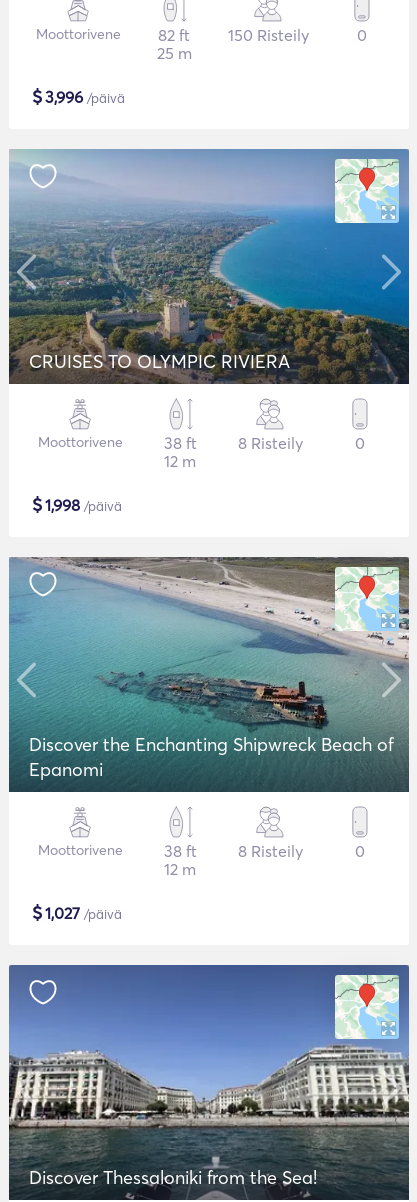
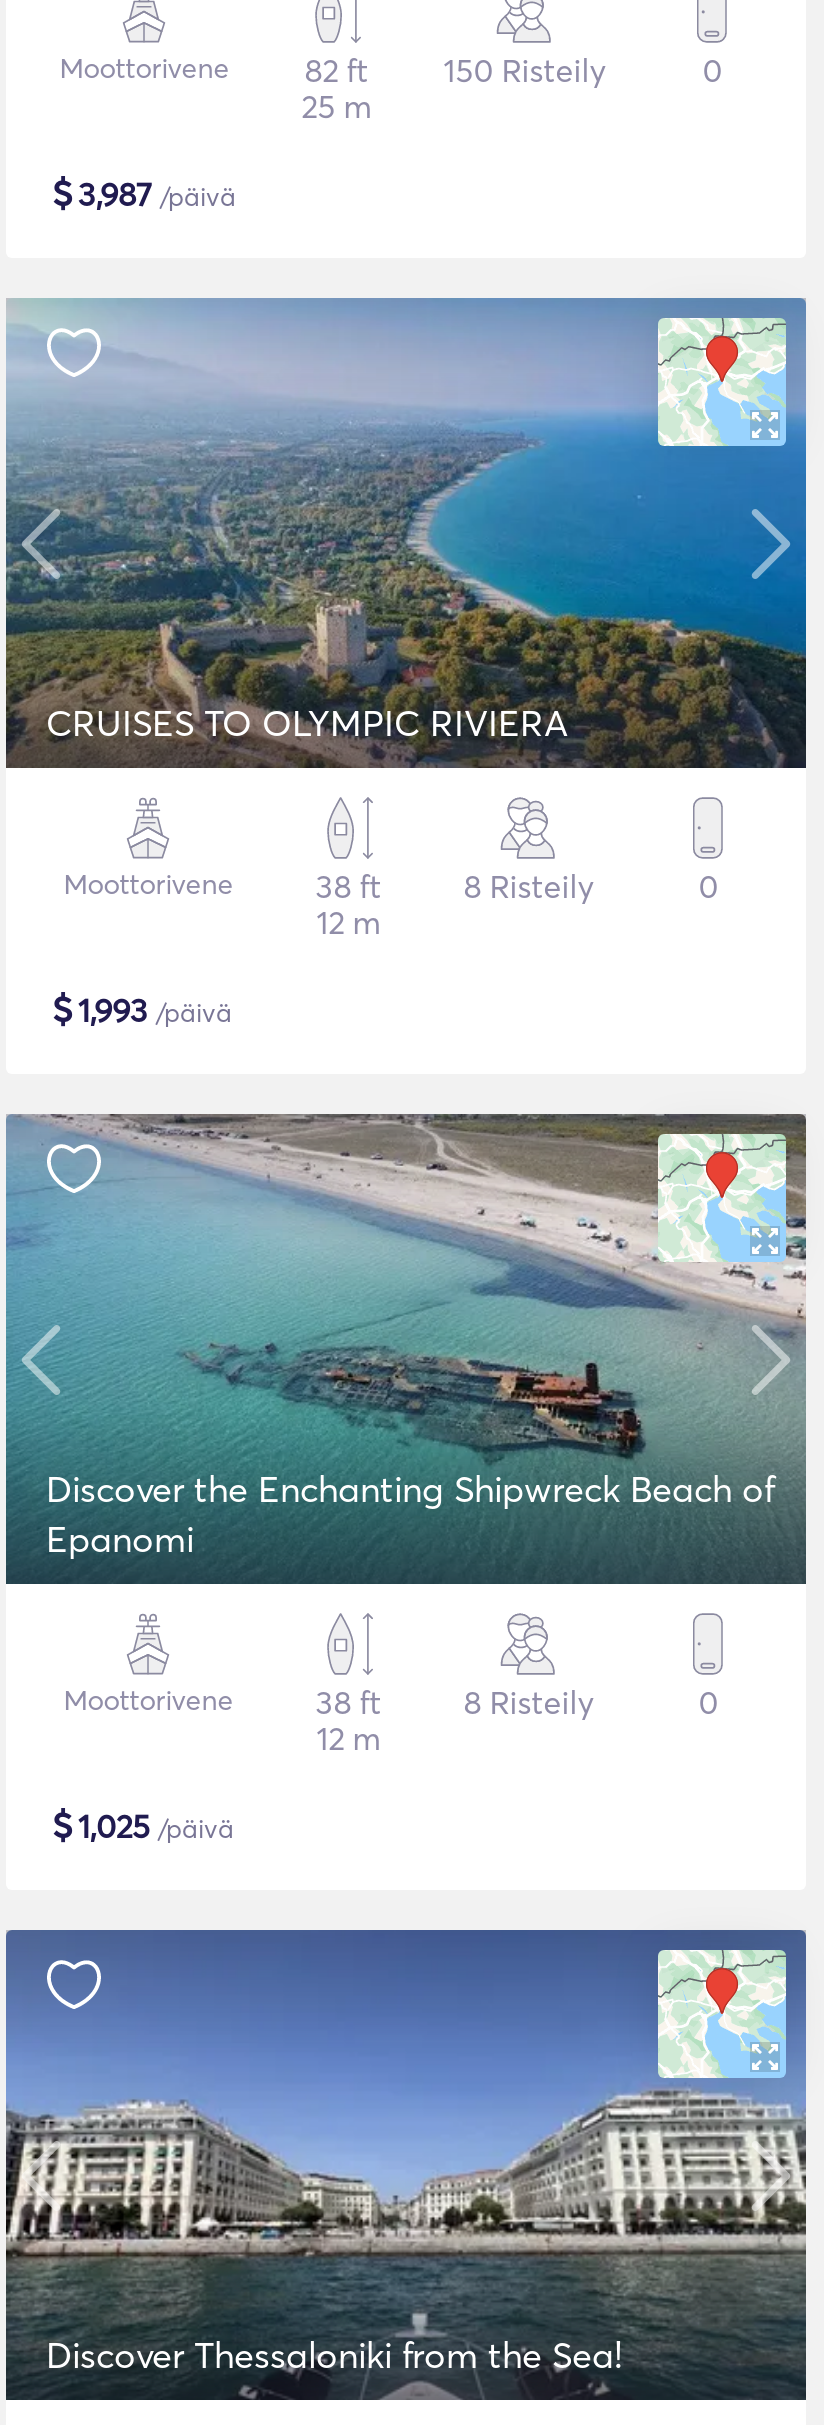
[32,85,125,108] $3,996 /päivä -> [52,170,236,216] $3,987 /päivä
[32,493,122,516] $1,998 /päivä -> [52,986,232,1032] $1,993 /päivä
[32,901,122,924] $1,027 /päivä -> [52,1802,234,1848] $1,025 /päivä

